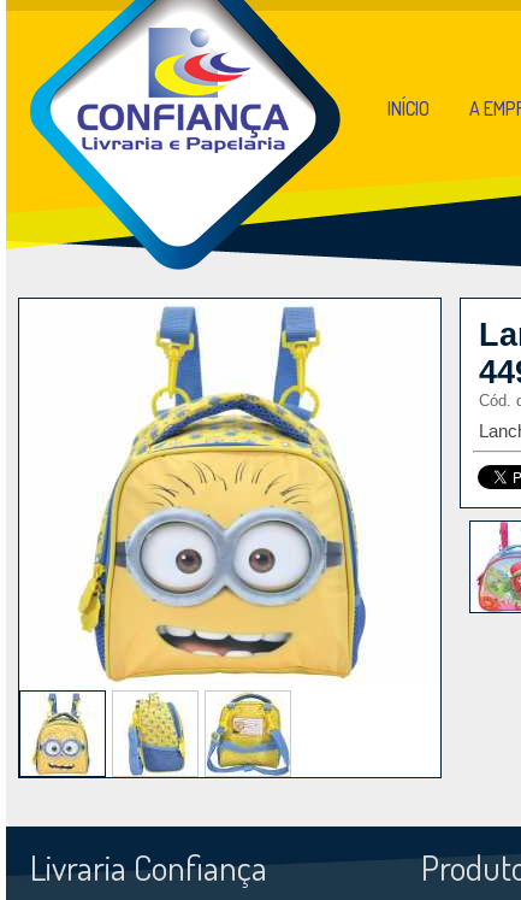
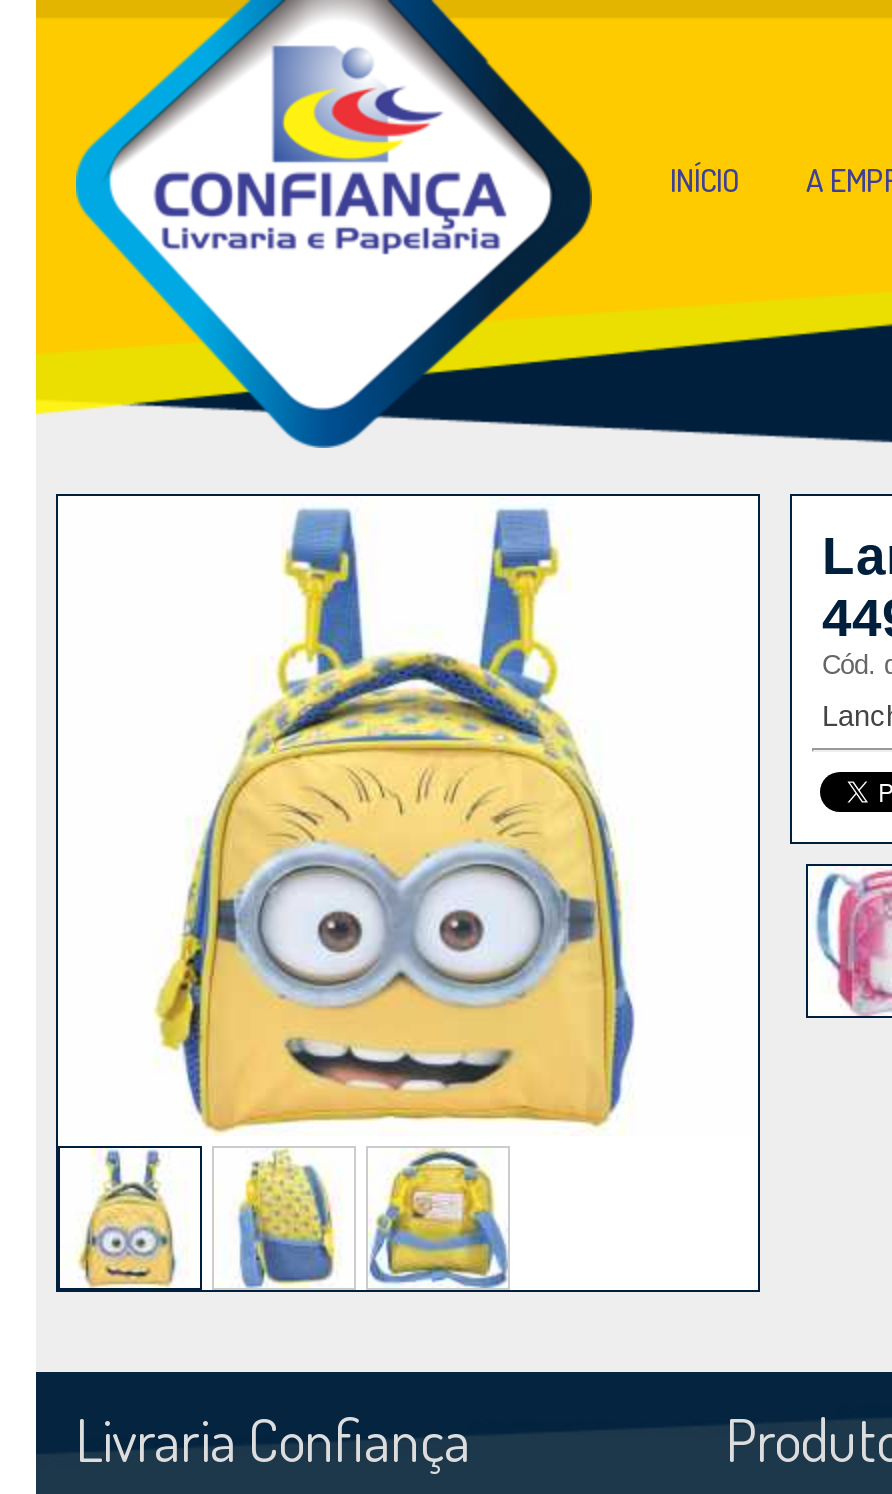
[475,520,517,613] [image] -> [814,864,886,1018] [image]

